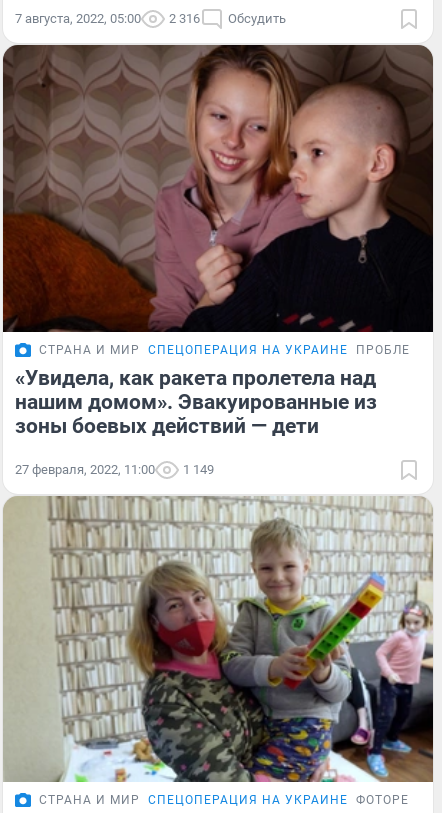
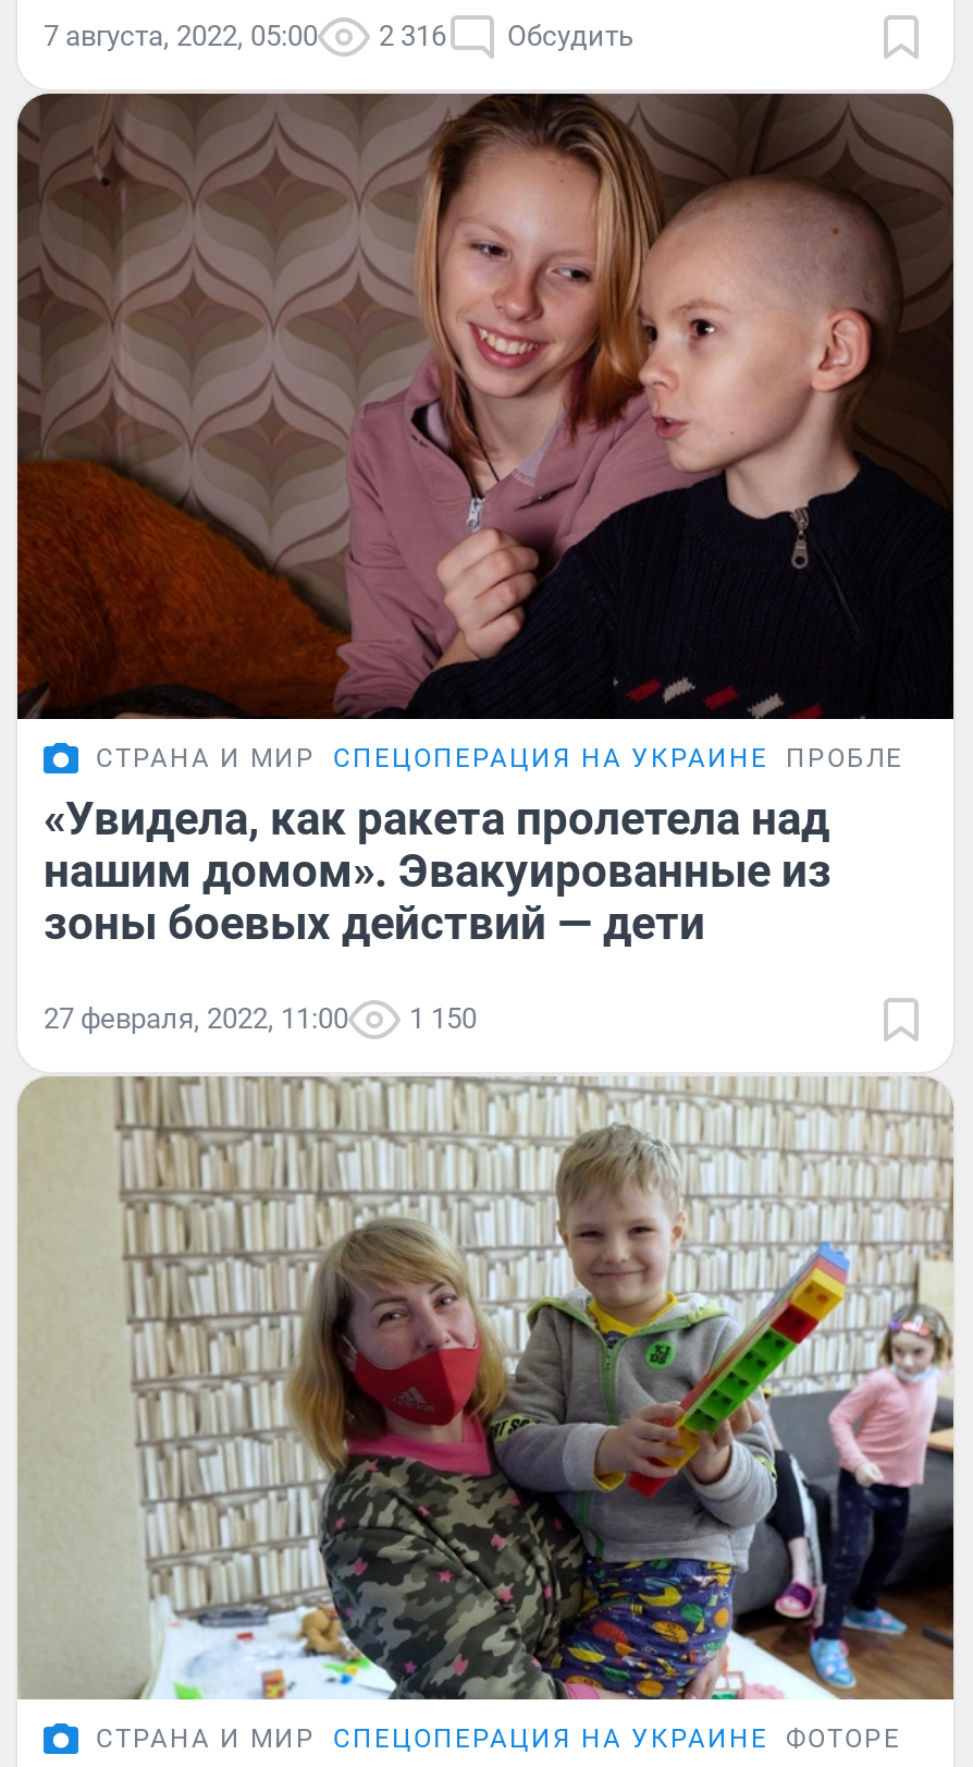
[15,462,214,477] 27 февраля, 2022, 11:00 1 149 -> [44,1001,477,1034] 27 февраля, 2022, 11:00 1 150

